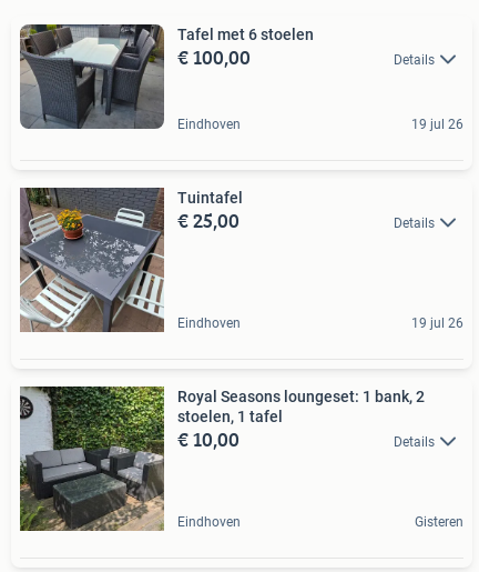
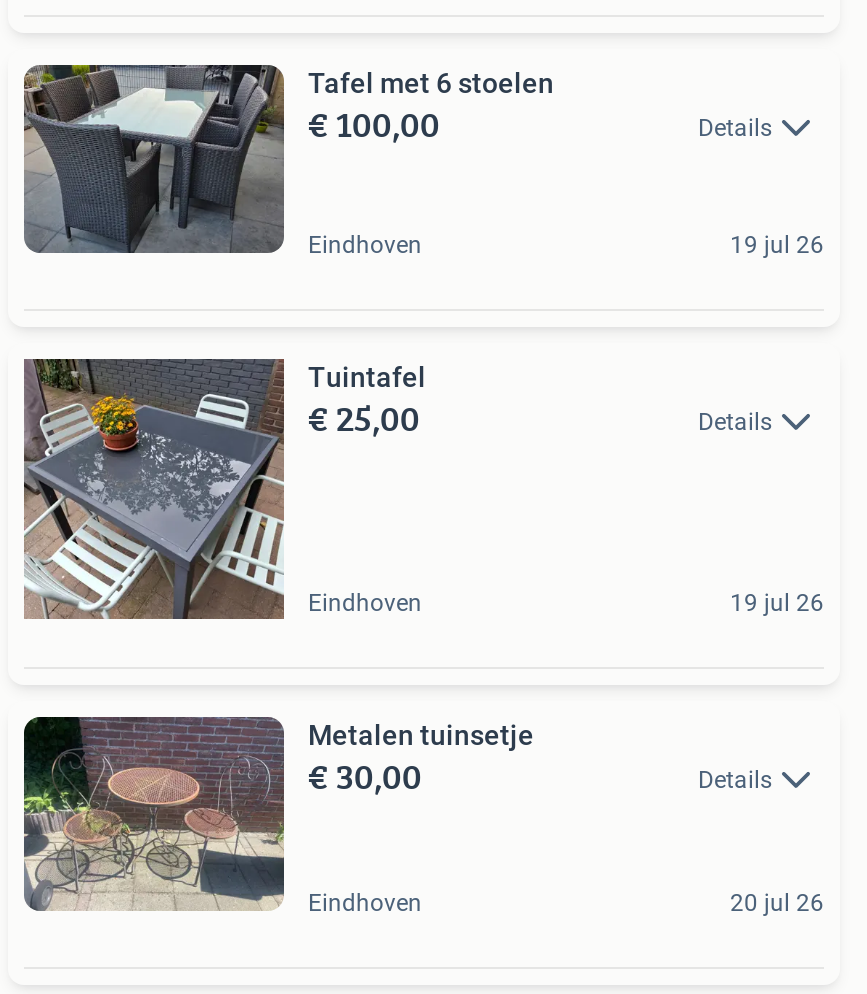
[19,385,425,532] [image] | Royal Seasons loungeset: 1 bank, 2 | stoelen, 1 tafel | € 10,00 -> [22,715,534,919] [image] | Metalen tuinsetje | € 30,00
[415,514,463,530] Gisteren -> [730,890,824,918] 20 jul 26

